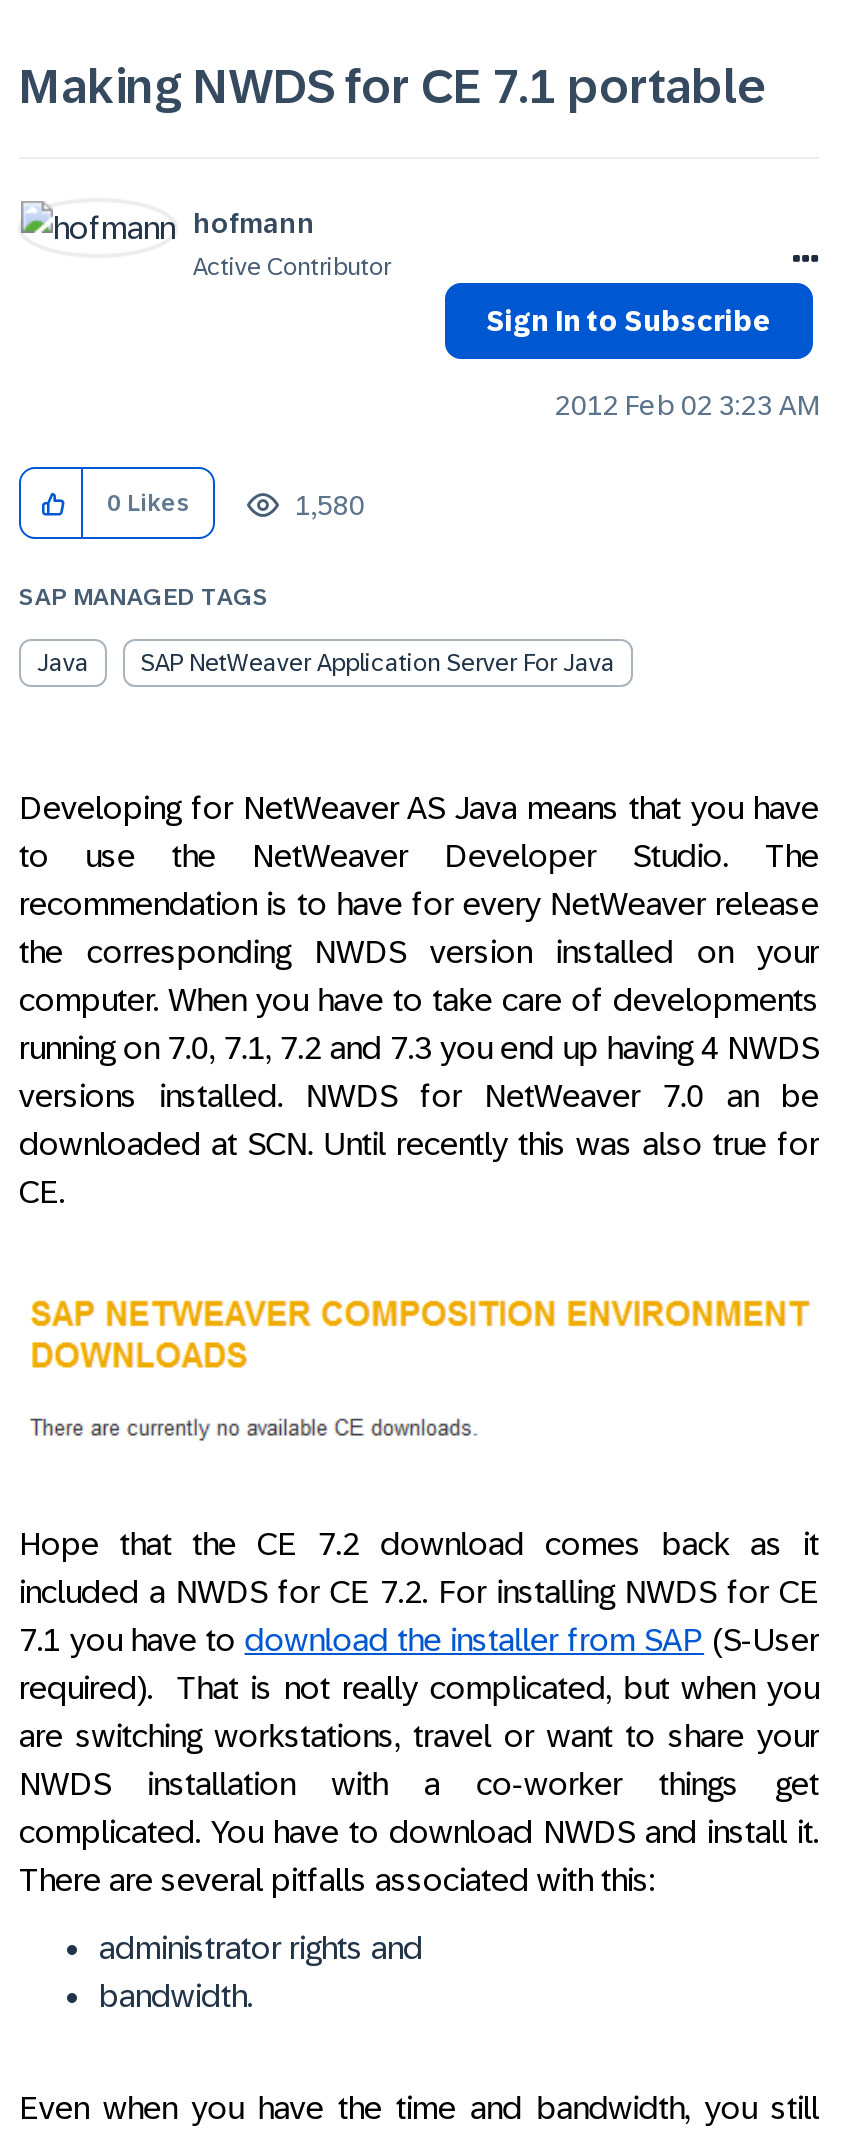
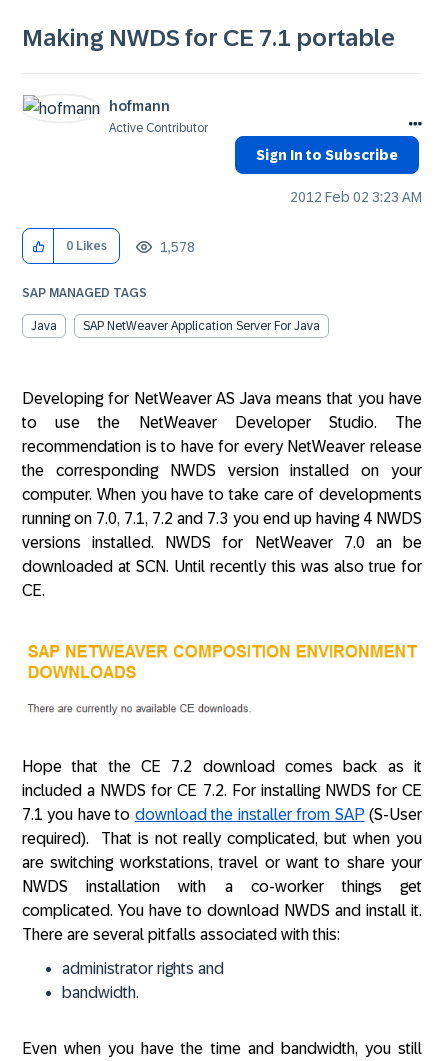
[295,489,365,521] 1,580 -> [160,239,195,255] 1,578

